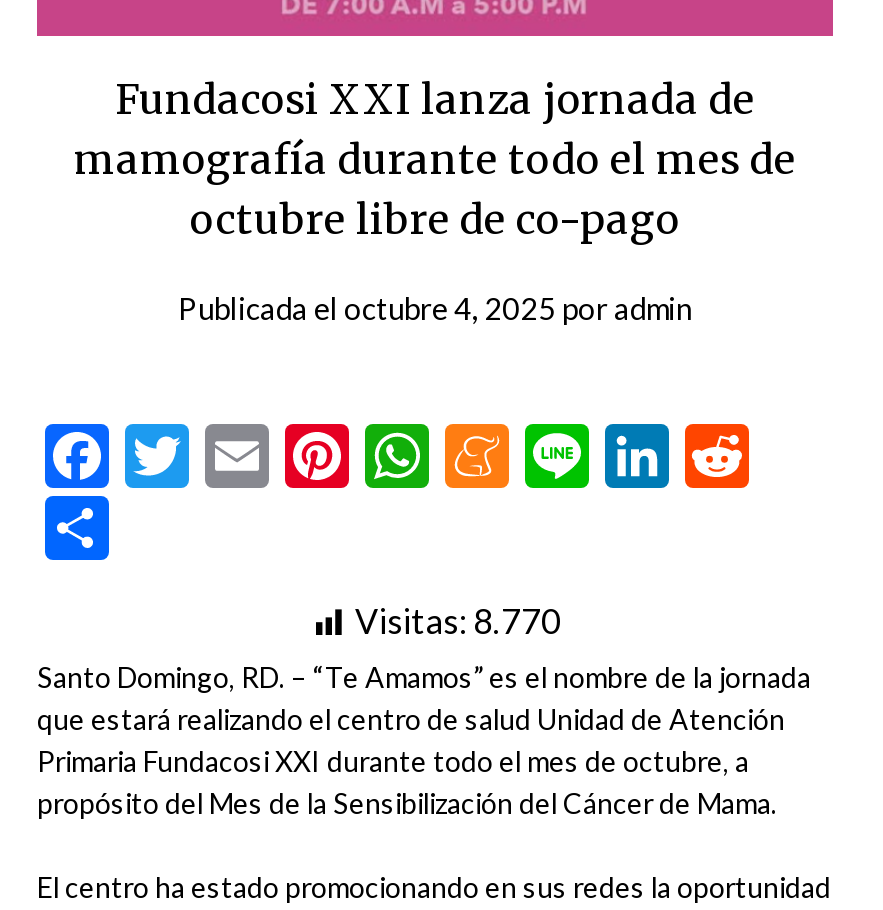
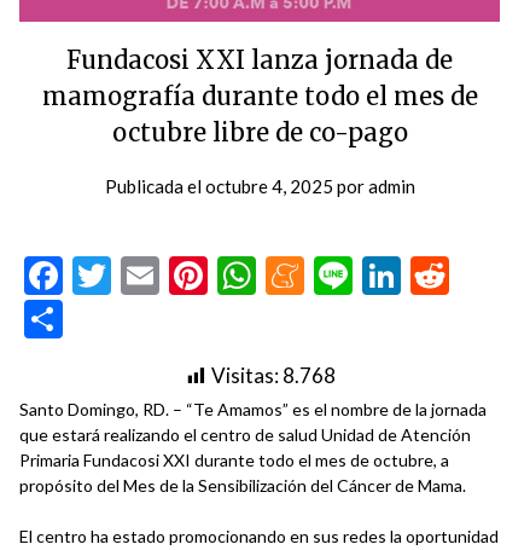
[355,601,561,643] Visitas: 8.770 -> [211,363,336,388] Visitas: 8.768

